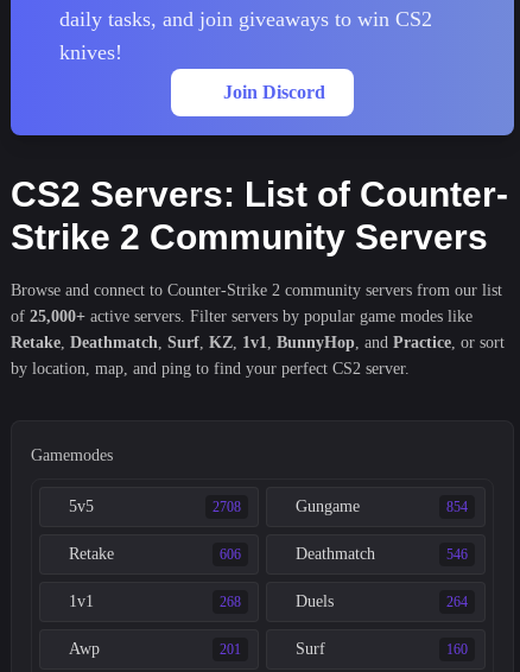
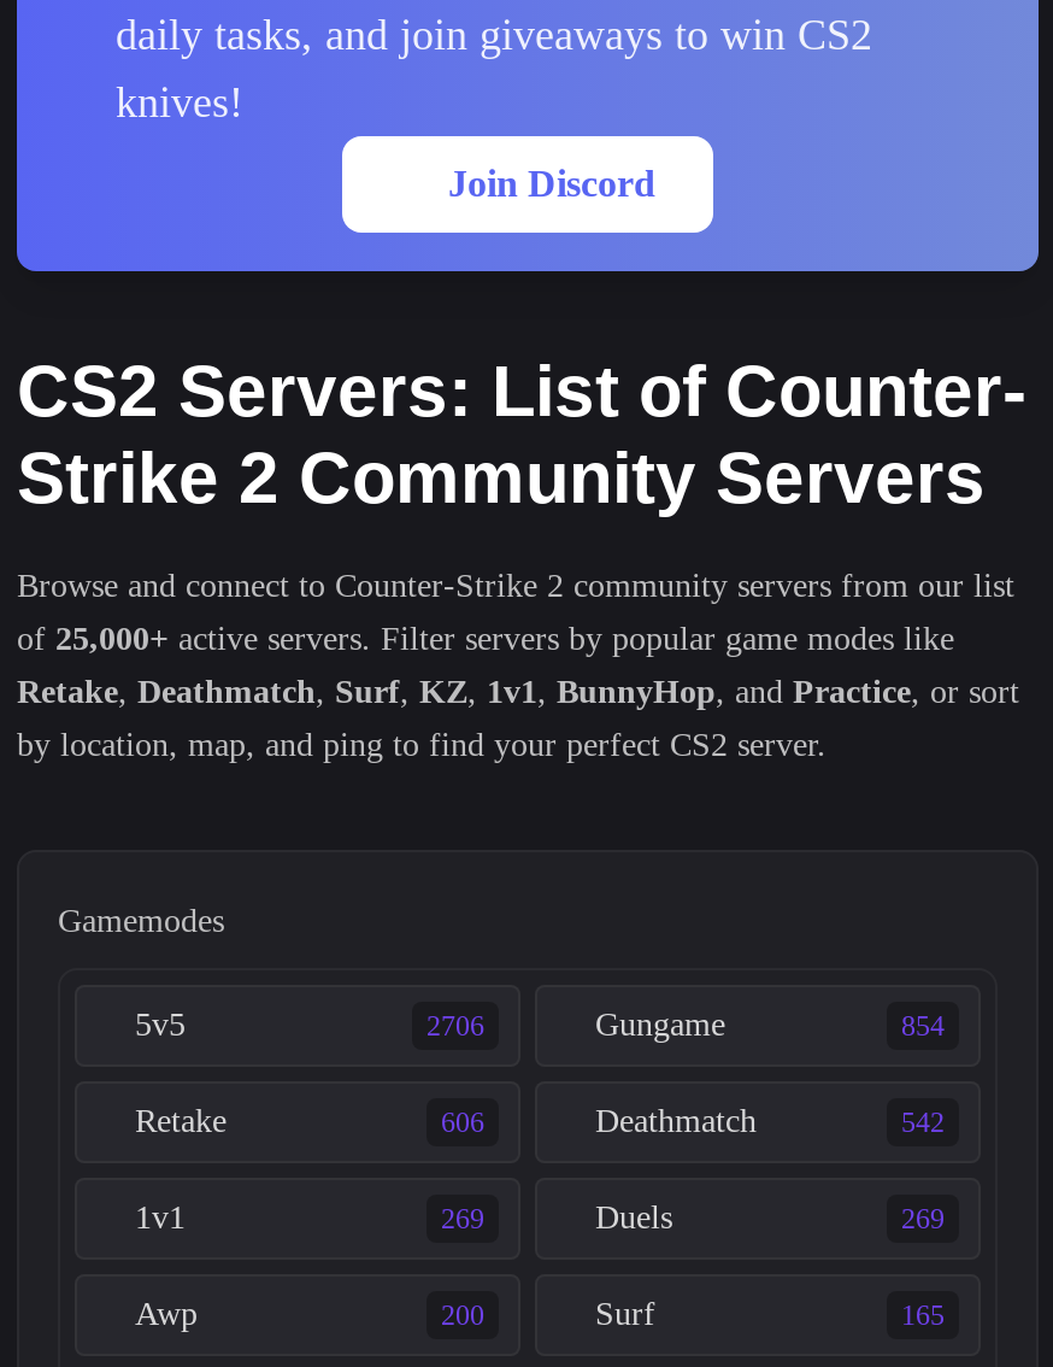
[213,499,241,515] 2708 -> [427,1009,484,1043] 2706
[446,546,468,563] 546 -> [901,1105,945,1139] 542
[220,594,241,610] 268 -> [441,1202,484,1236] 269
[446,594,468,610] 264 -> [901,1202,945,1236] 269
[220,641,241,658] 201 -> [441,1298,484,1332] 200
[446,641,468,658] 160 -> [901,1298,945,1332] 165

